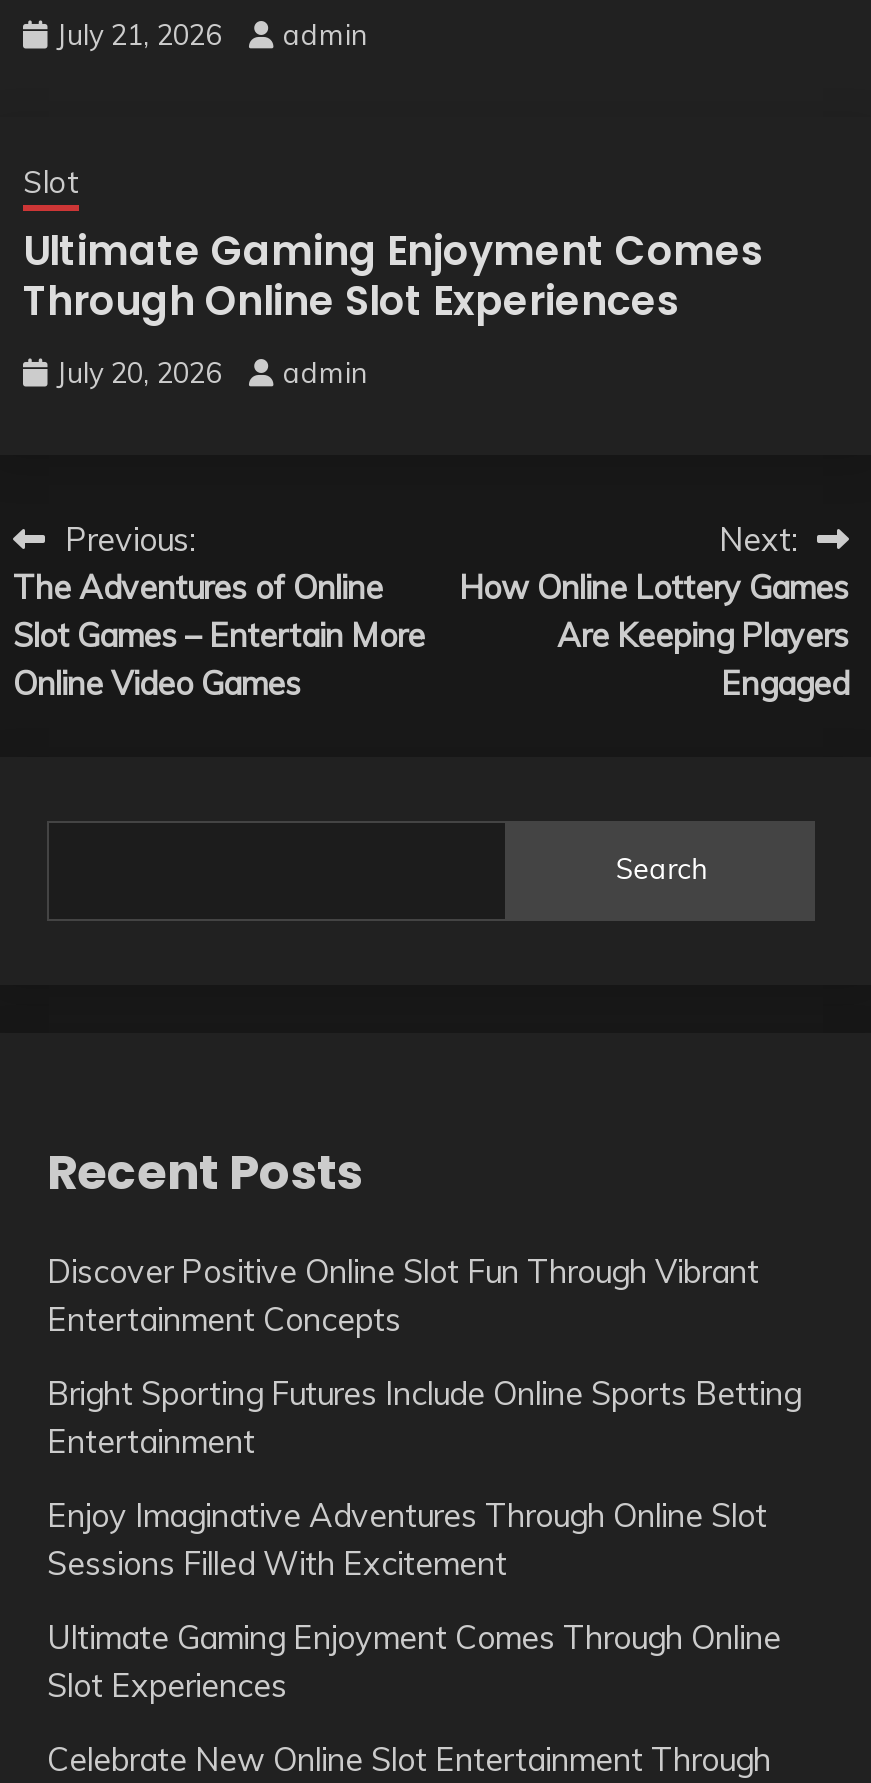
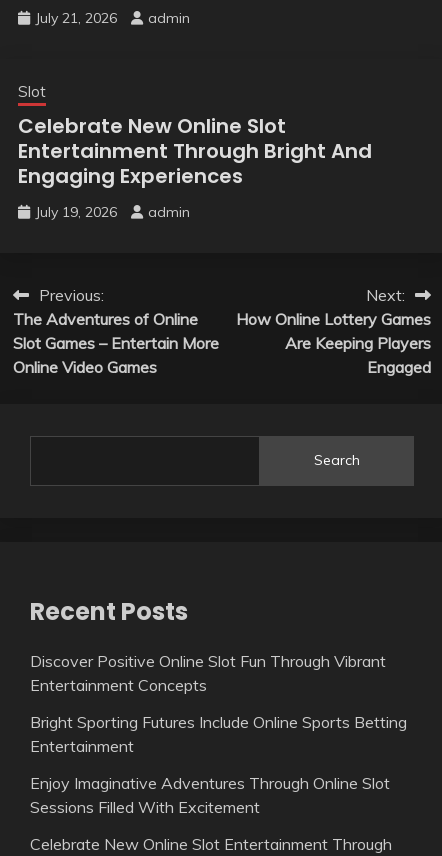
[23,222,763,328] Ultimate Gaming Enjoyment Comes | Through Online Slot Experiences -> [18,112,372,190] Celebrate New Online Slot | Entertainment Through Bright And | Engaging Experiences
moved [13,354,849,1583] -> [13,203,431,817]: admin | The Adventures of Online | Online Video Games | ... | Enjoy Imaginative Adventures Through Online Slot | Sessions Filled With Excitement
[57,354,367,390] July 20, 2026 admin -> [35,203,190,221] July 19, 2026 admin
[47,1617,781,1705] Ultimate Gaming Enjoyment Comes Through Online | Slot Experiences -> none

